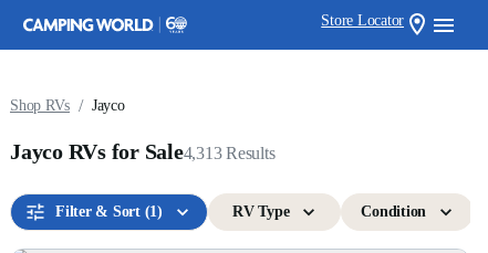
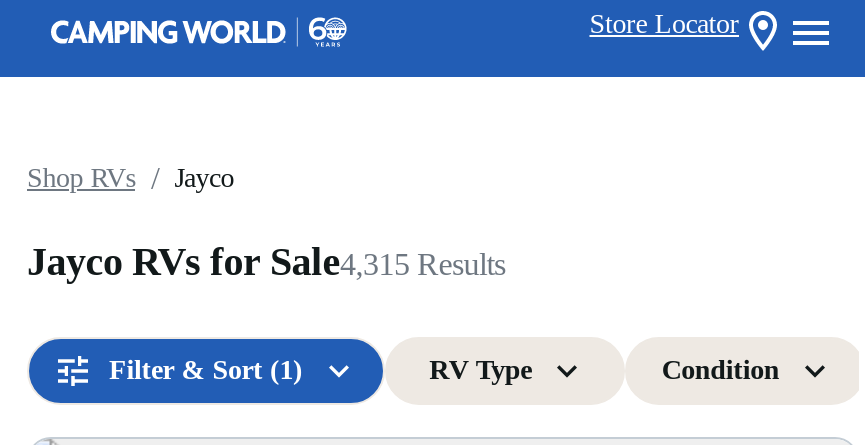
[10,139,275,164] Jayco RVs for Sale4,313 Results -> [27,239,505,283] Jayco RVs for Sale4,315 Results

